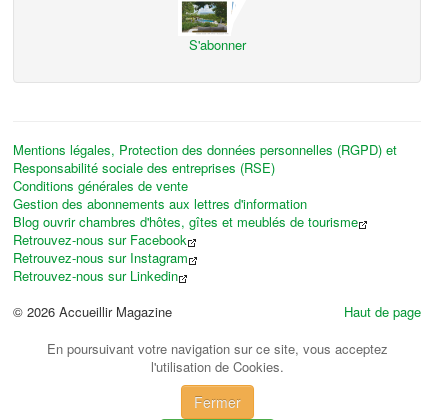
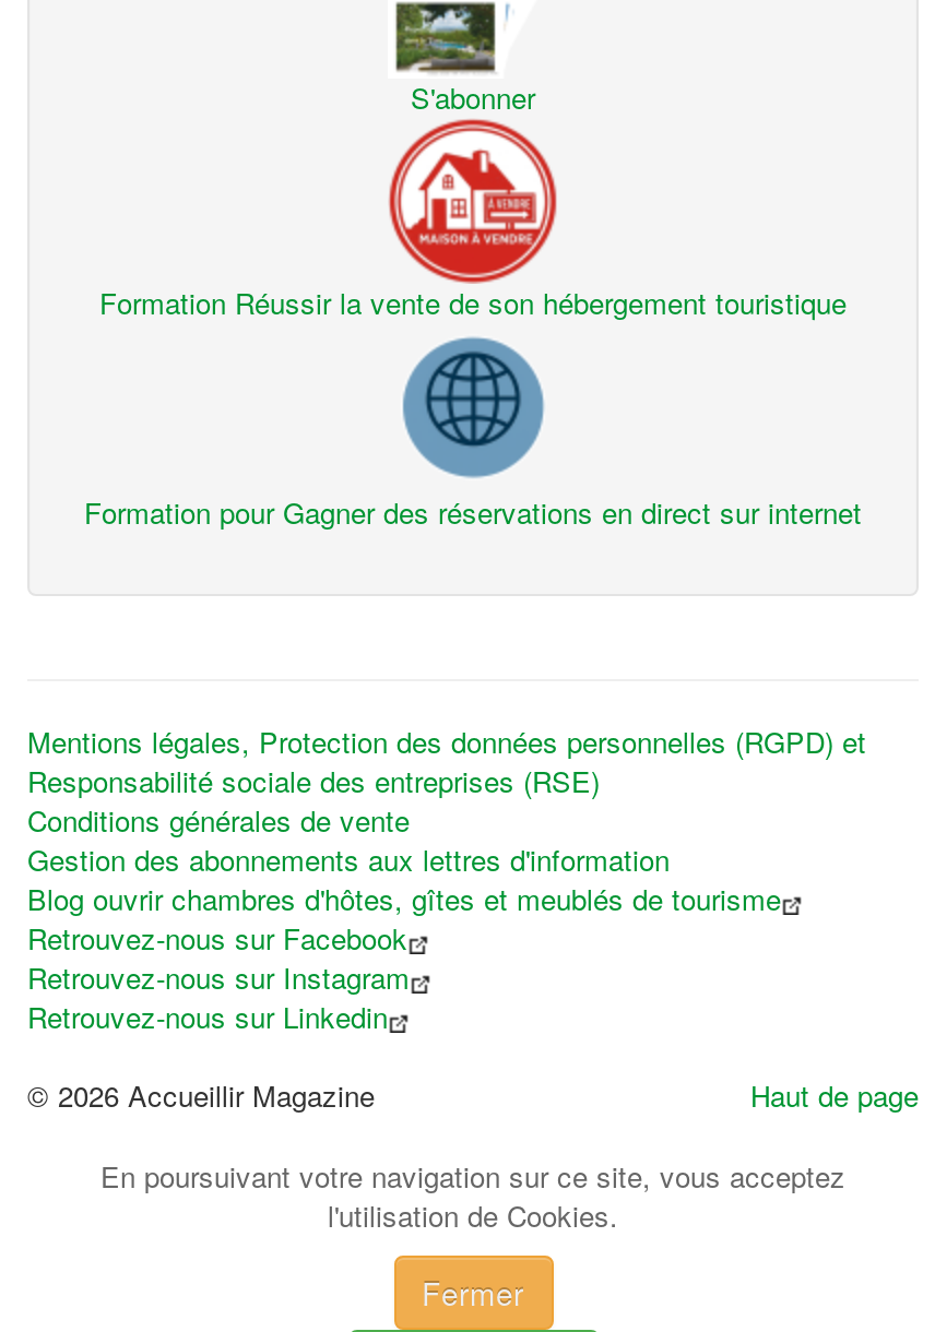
none -> [84,341,862,534] [image] | Formation pour Gagner des réservations en direct sur internet
none -> [99,124,847,324] [image] | Formation Réussir la vente de son hébergement touristique

